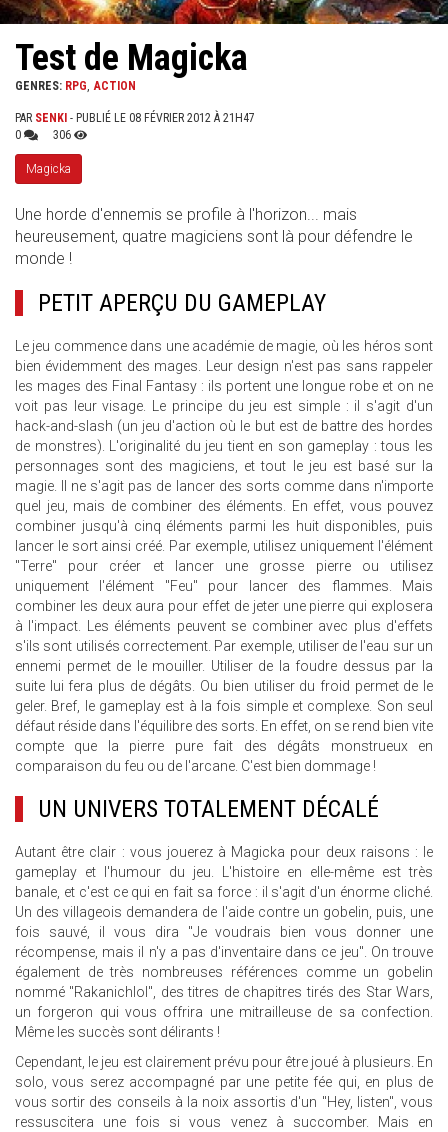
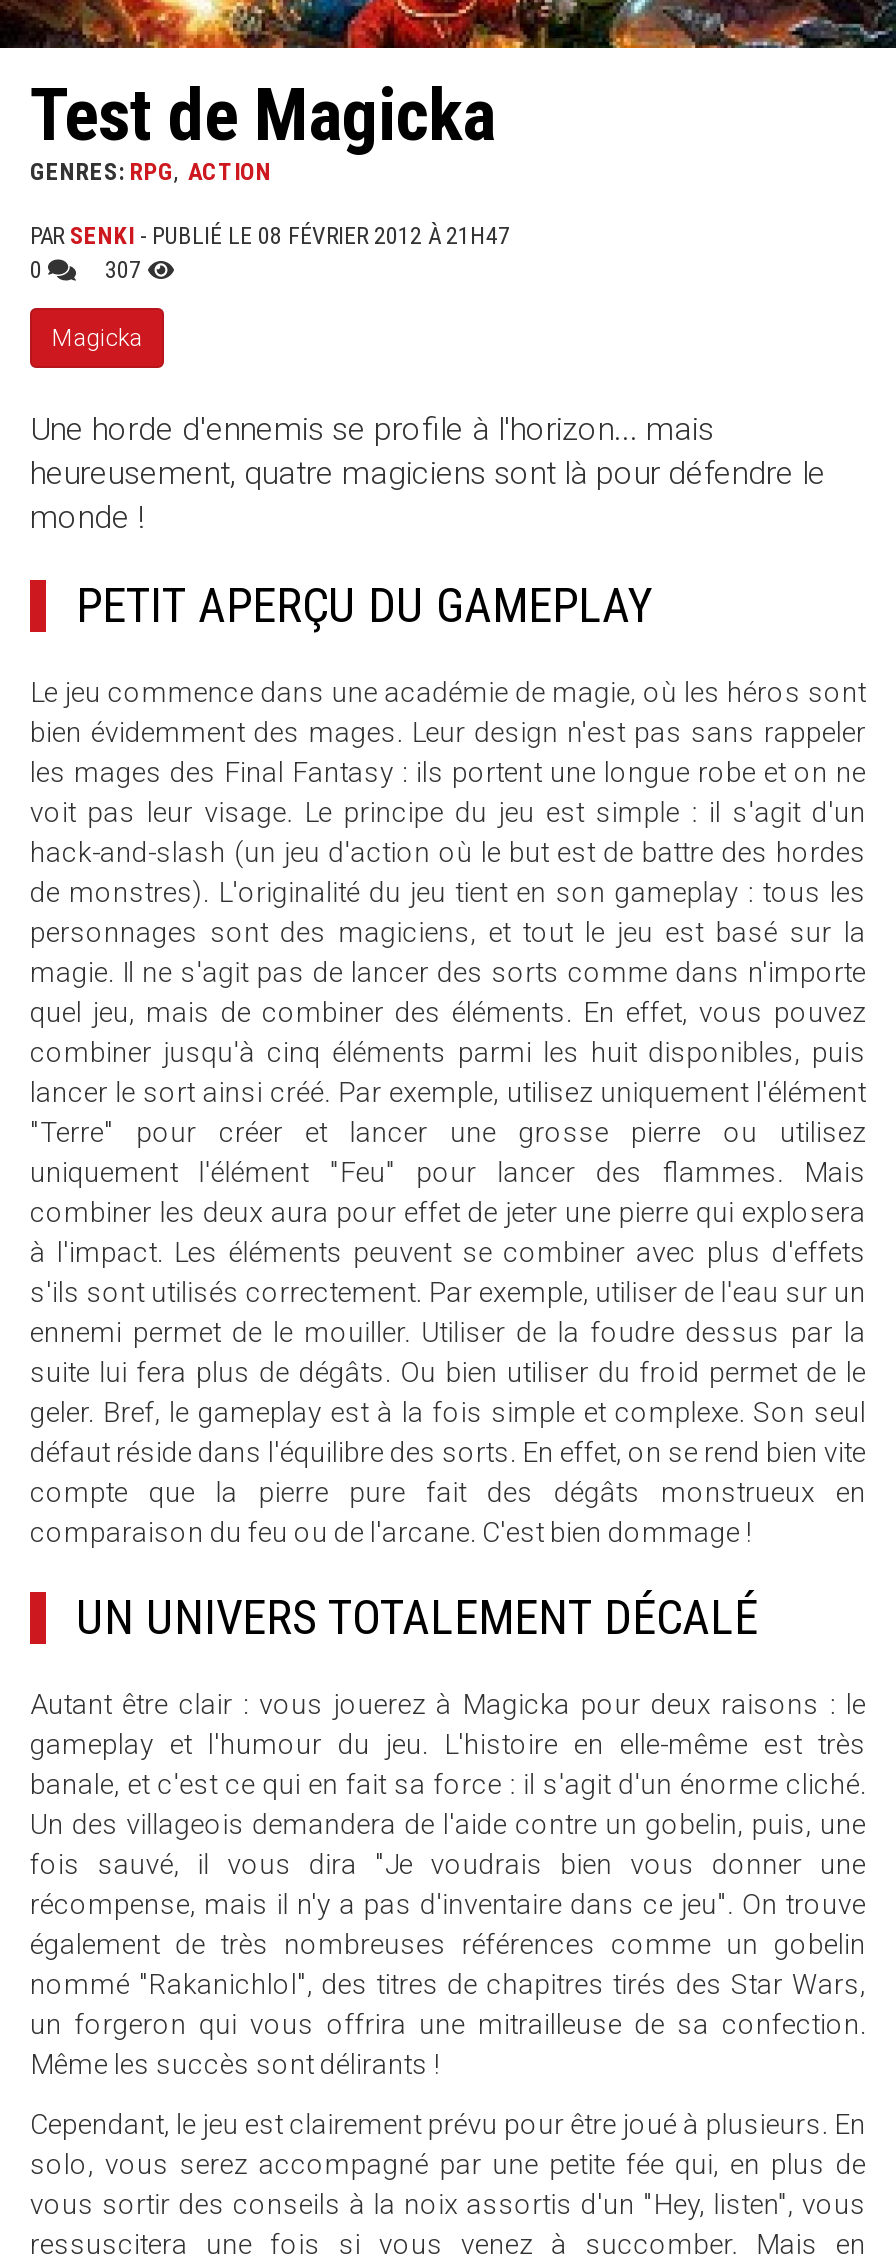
[52,128,73,142] 306 -> [105,256,147,284] 307

